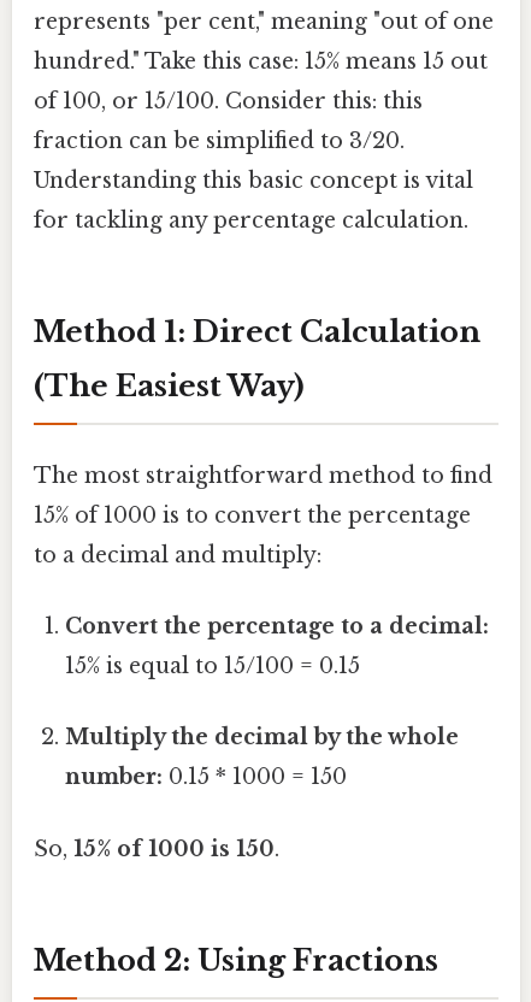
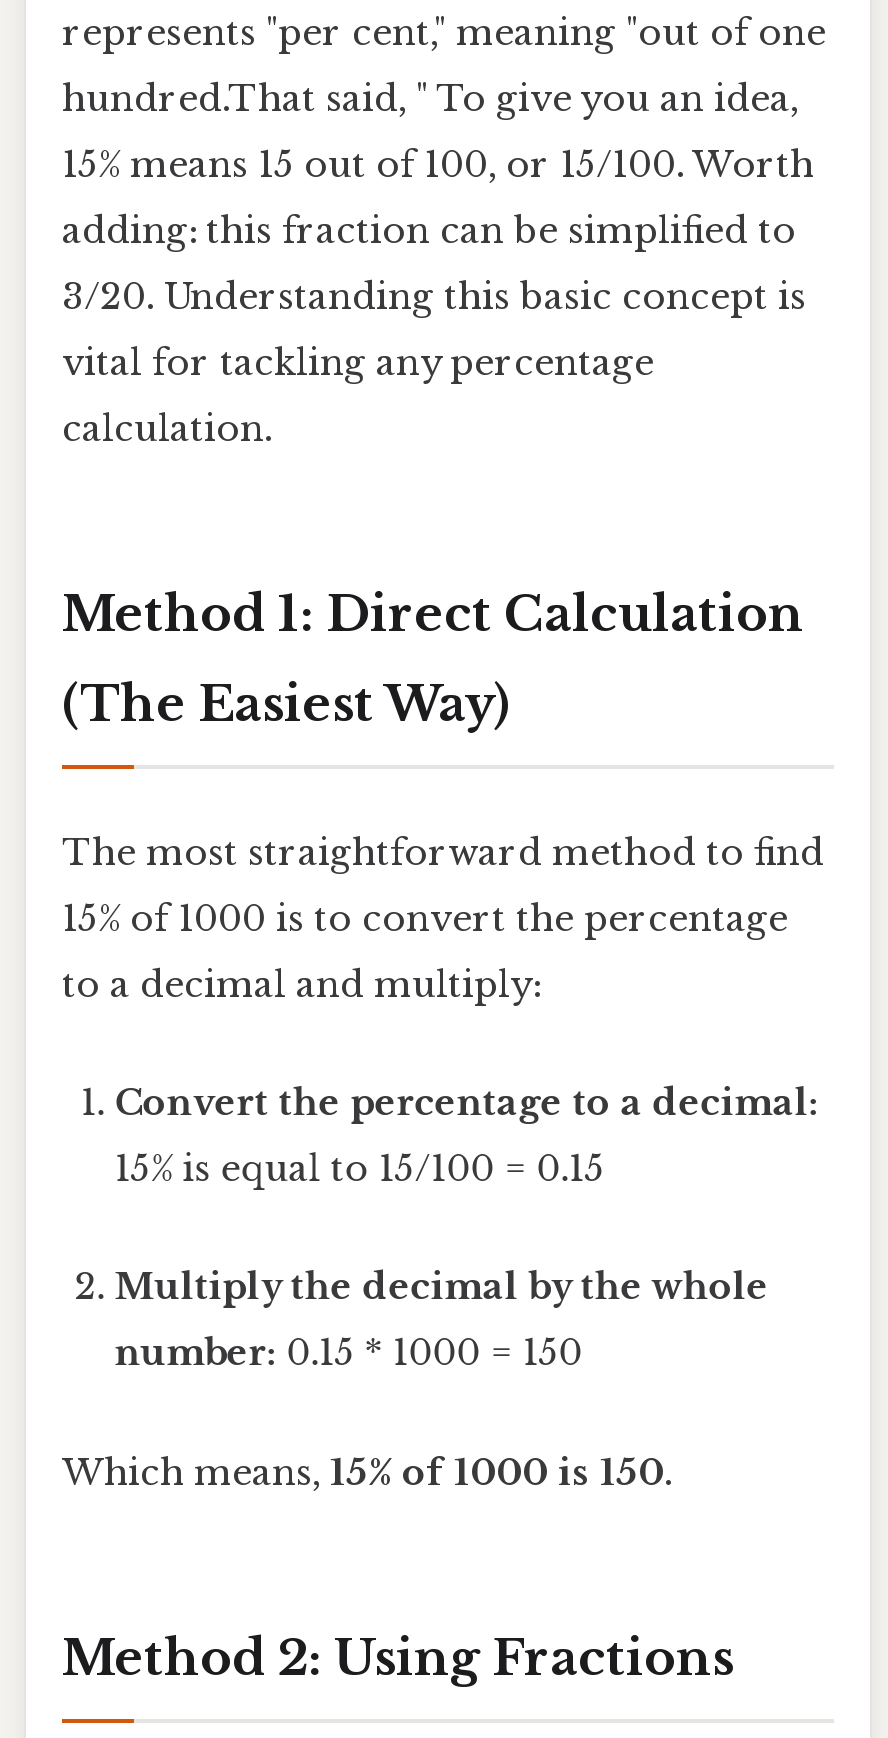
[34,48,488,234] hundred." Take this case: 15% means 15 out | of 100, or 15/100. Consider this: this | fraction can be simplified to 3/20. | Understanding this basic concept is vital | for tackling any percentage calculation. -> [62,77,814,451] hundred.That said, " To give you an idea, | 15% means 15 out of 100, or 15/100. Worth | adding: this fraction can be simplified to | 3/20. Understanding this basic concept is | vital for tackling any percentage | calculation.
[34,835,279,862] So, 15% of 1000 is 150. -> [62,1450,672,1494] Which means, 15% of 1000 is 150.

